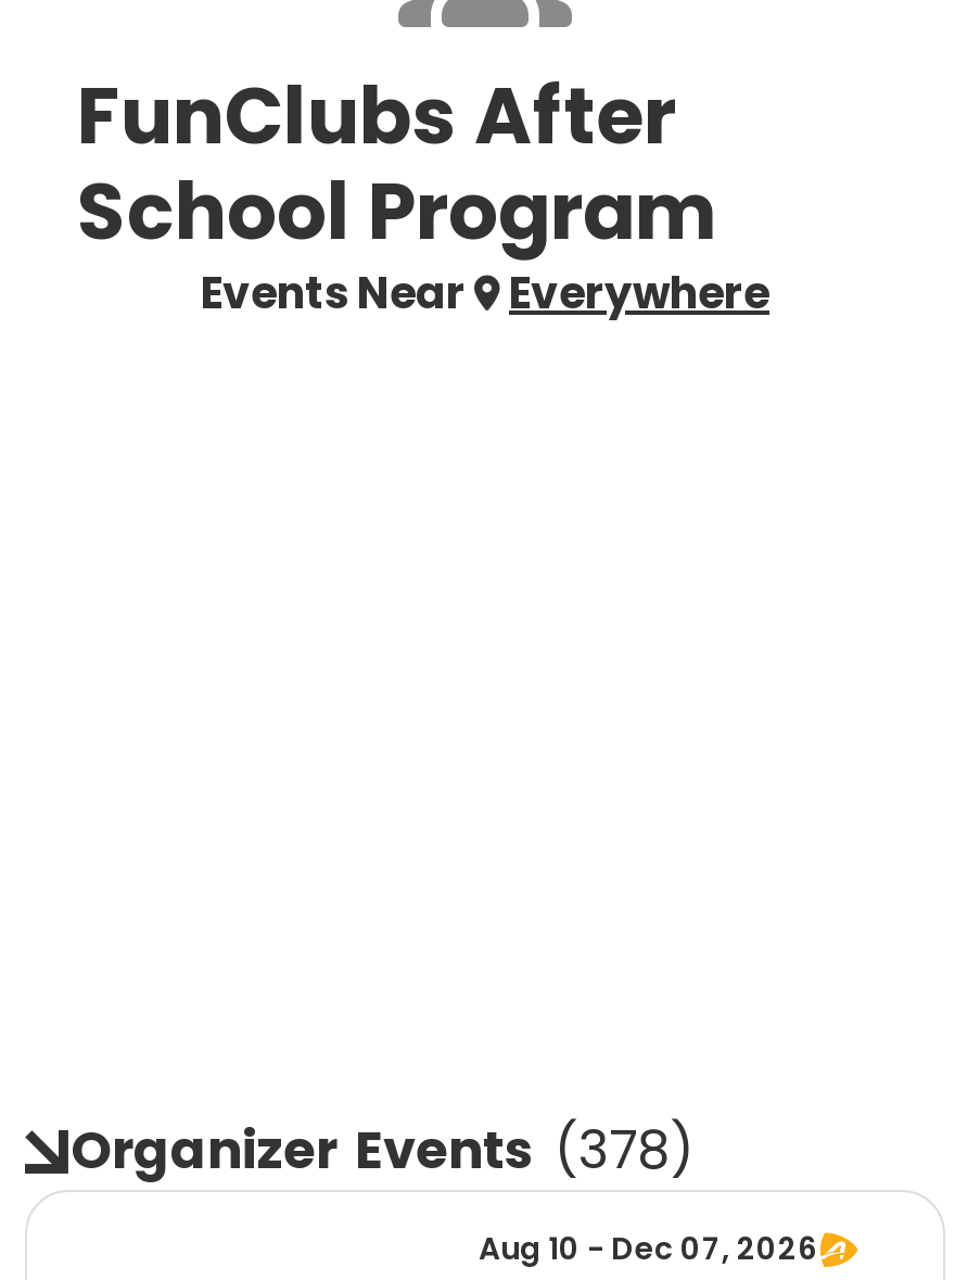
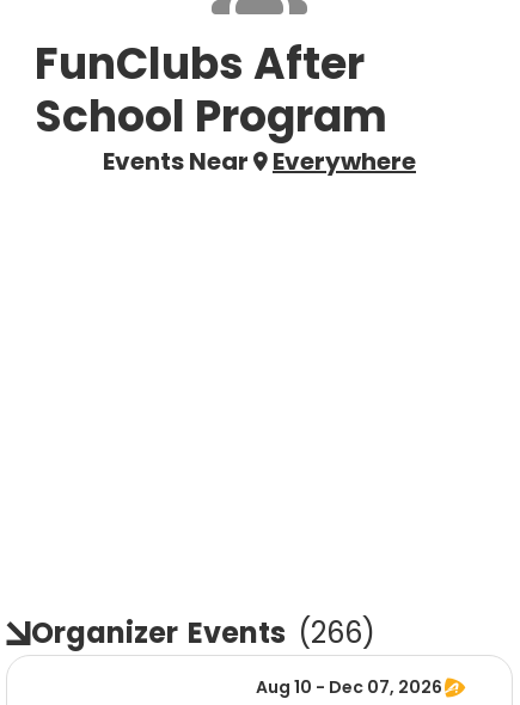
[71,1114,693,1186] Organizer Events (378) -> [31,613,375,652] Organizer Events (266)

